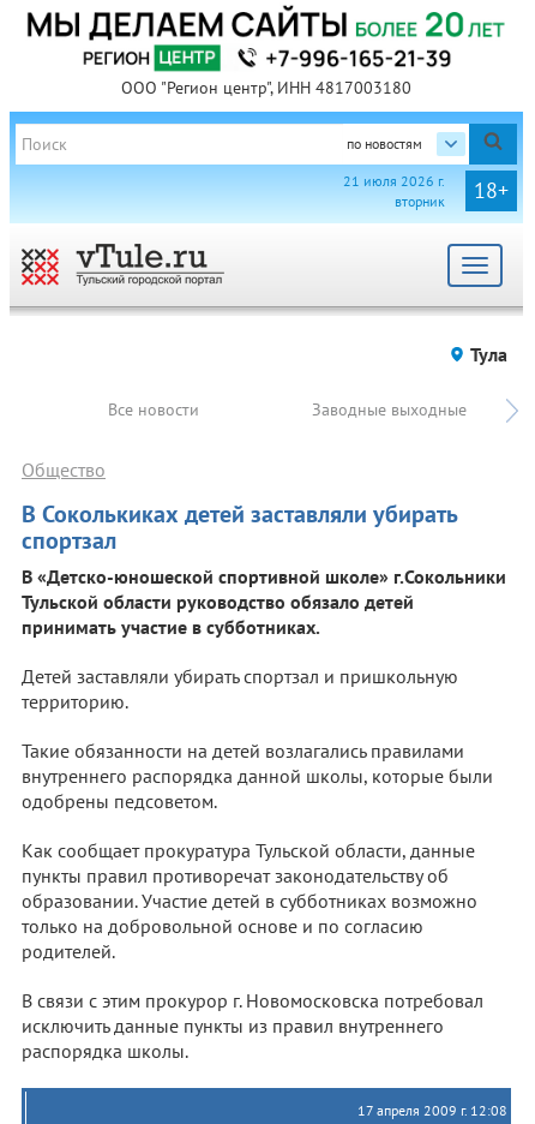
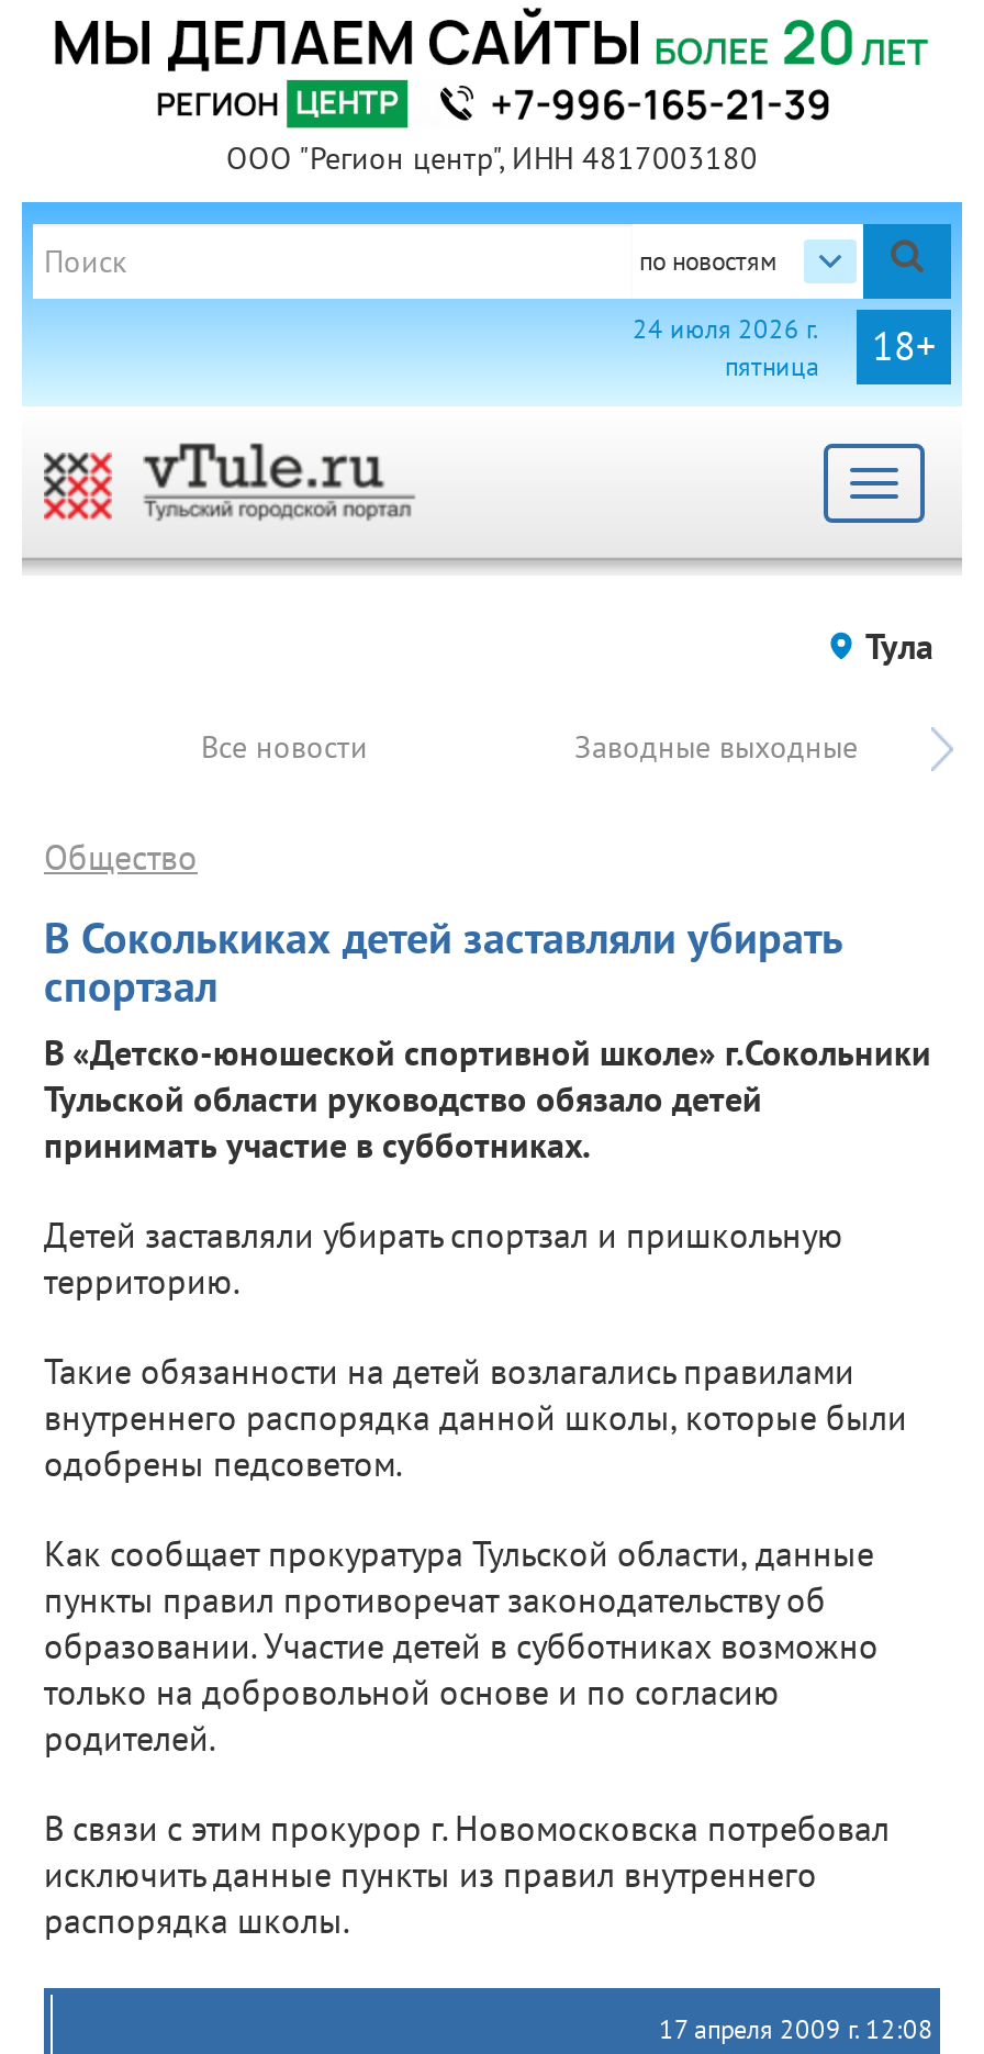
[343,172,445,210] 21 июля 2026 г. | вторник -> [633,312,819,382] 24 июля 2026 г. | пятница

